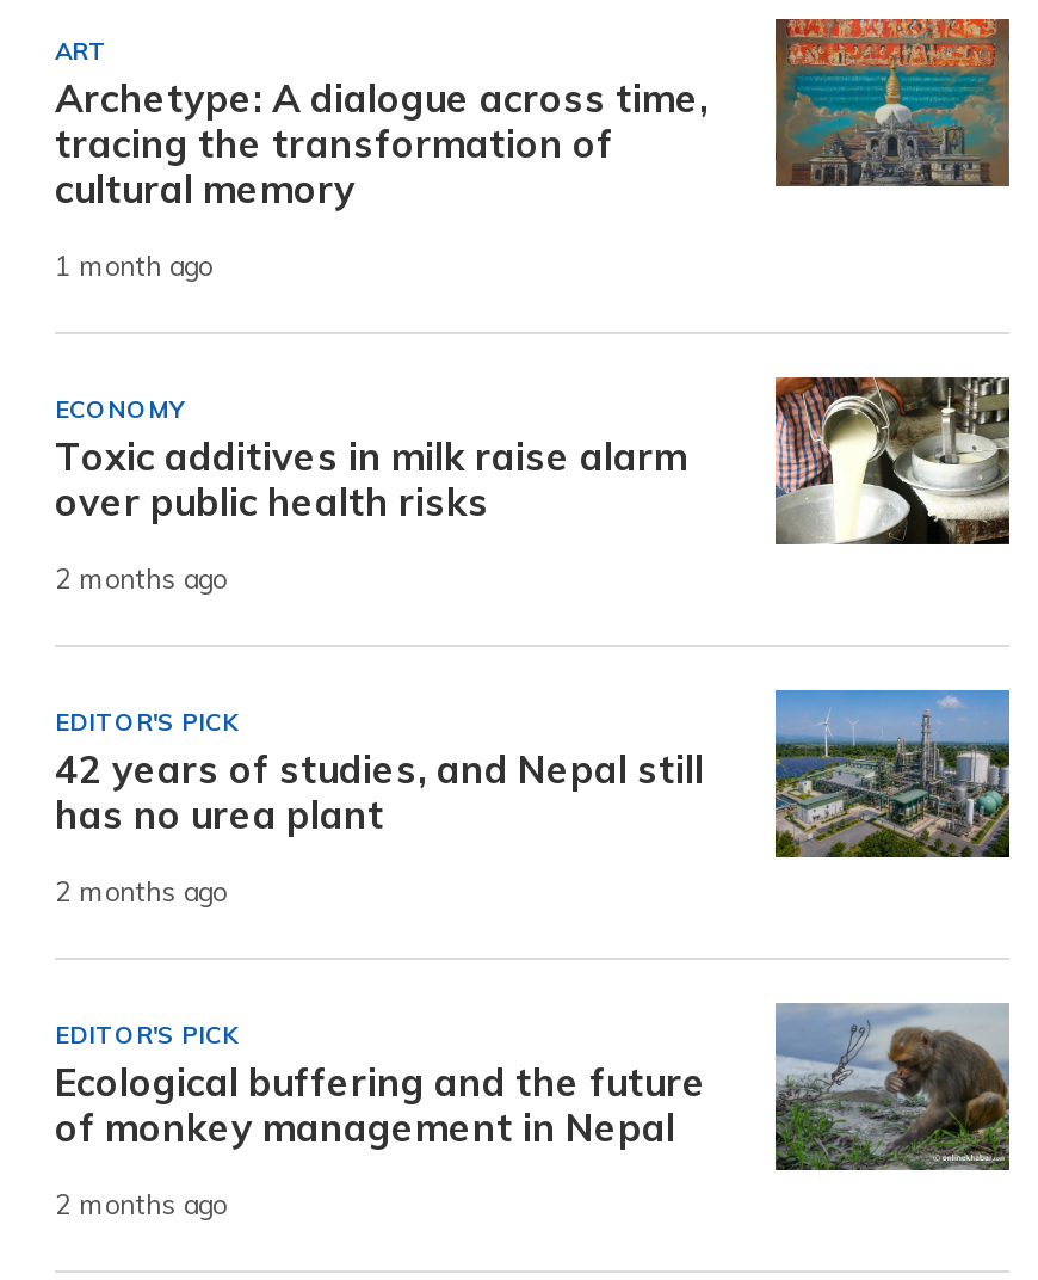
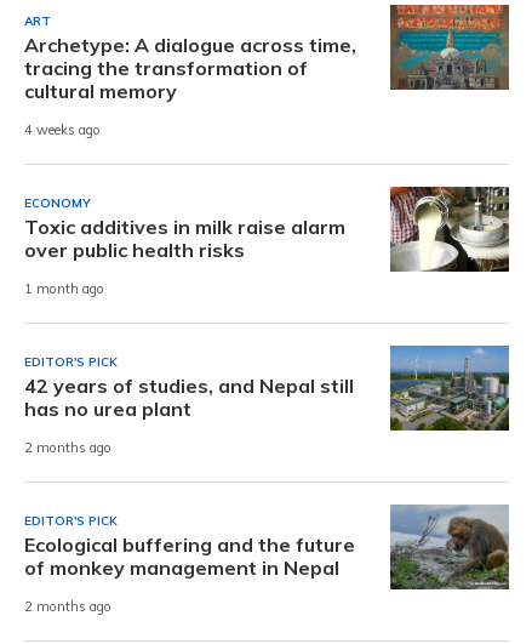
[55,250,212,284] 1 month ago -> [24,122,101,139] 4 weeks ago
[55,563,227,597] 2 months ago -> [24,281,104,298] 1 month ago

